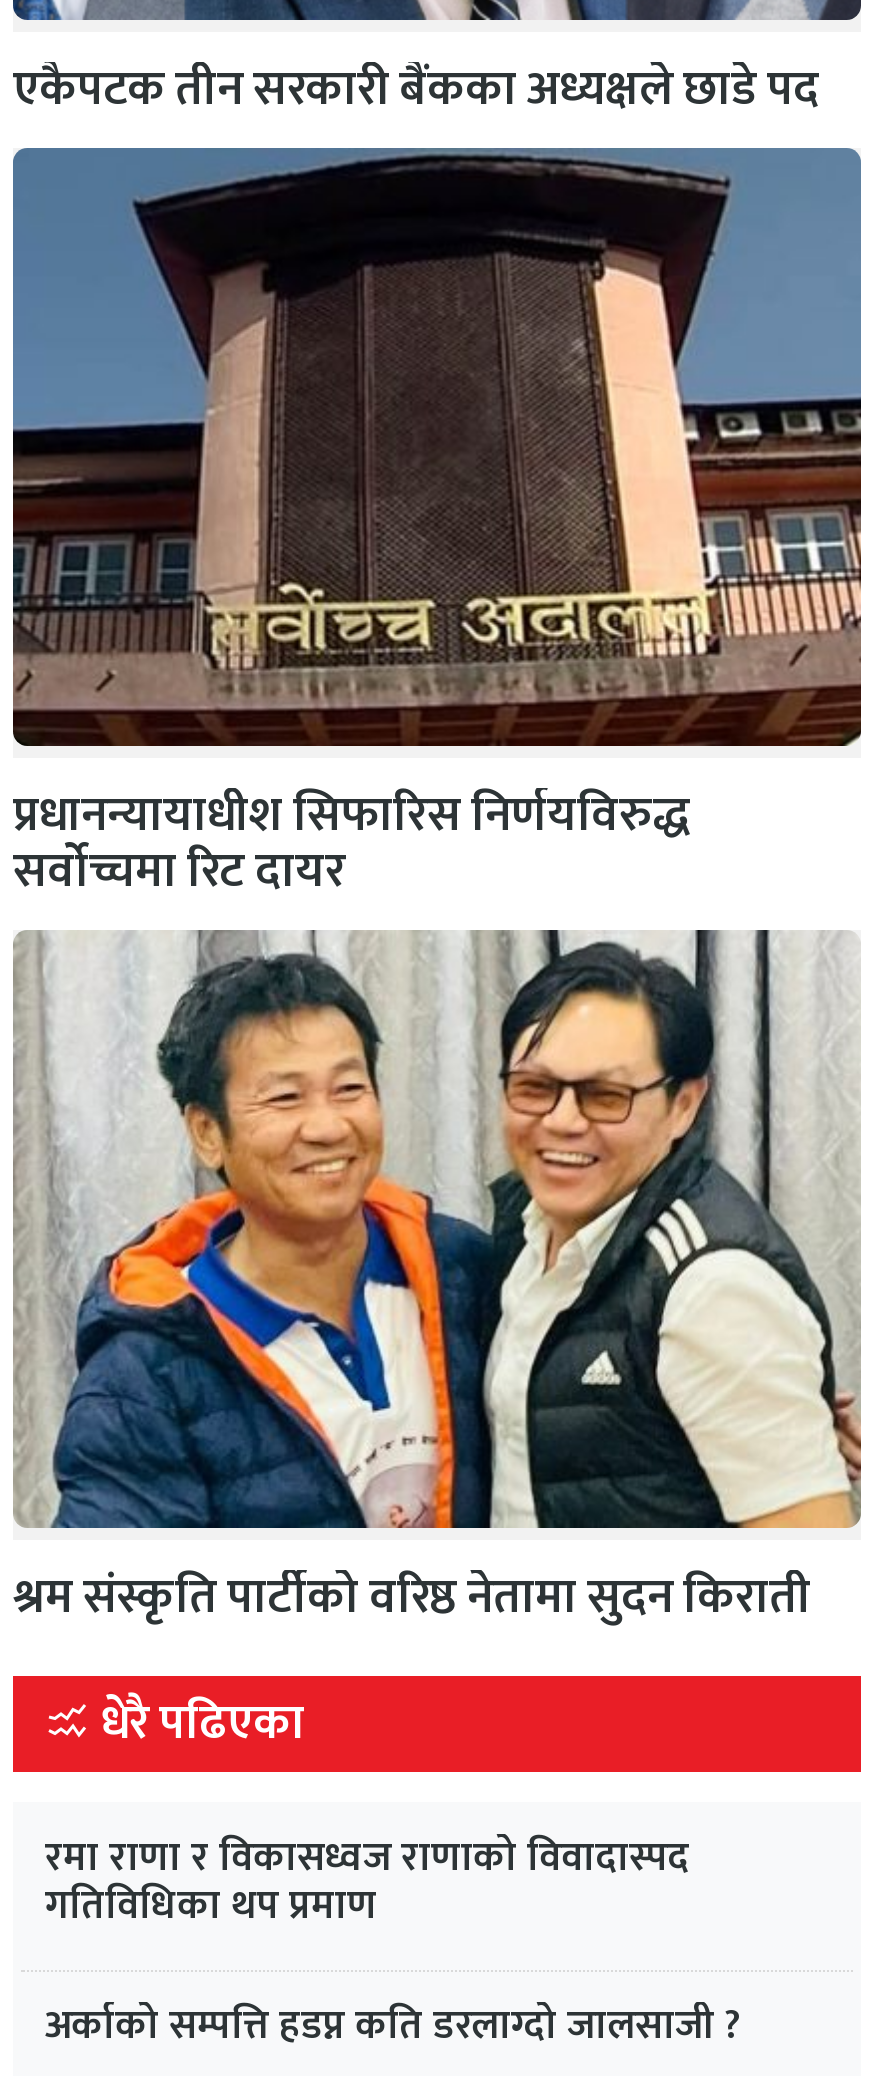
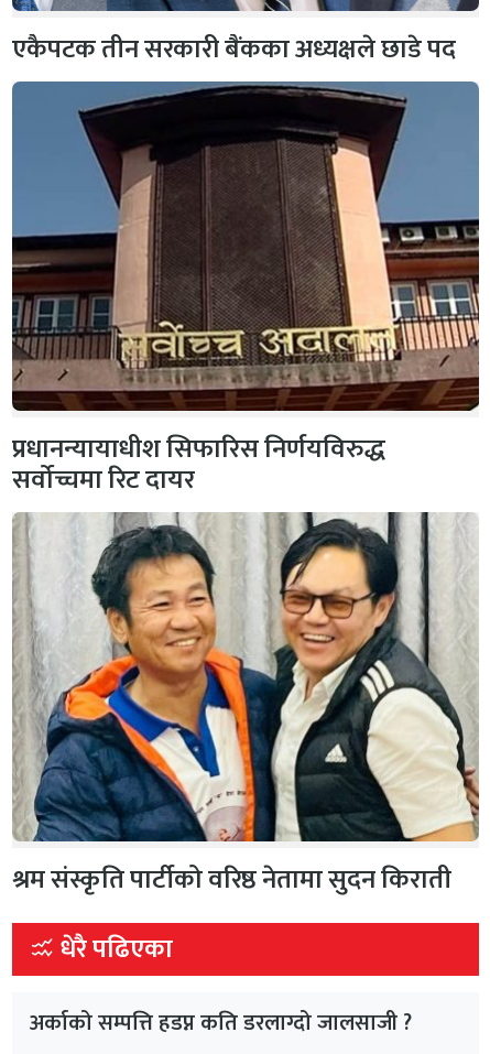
[45,1824,689,1940] रमा राणा र विकासध्वज राणाको विवादास्पद | गतिविधिका थप प्रमाण -> none

